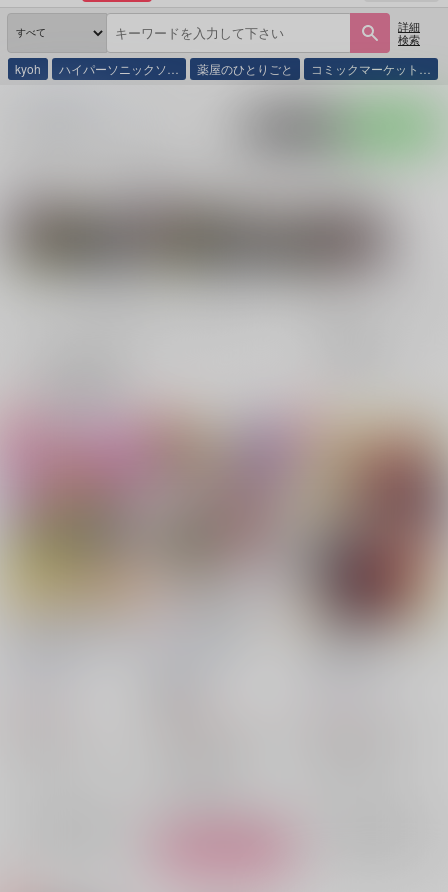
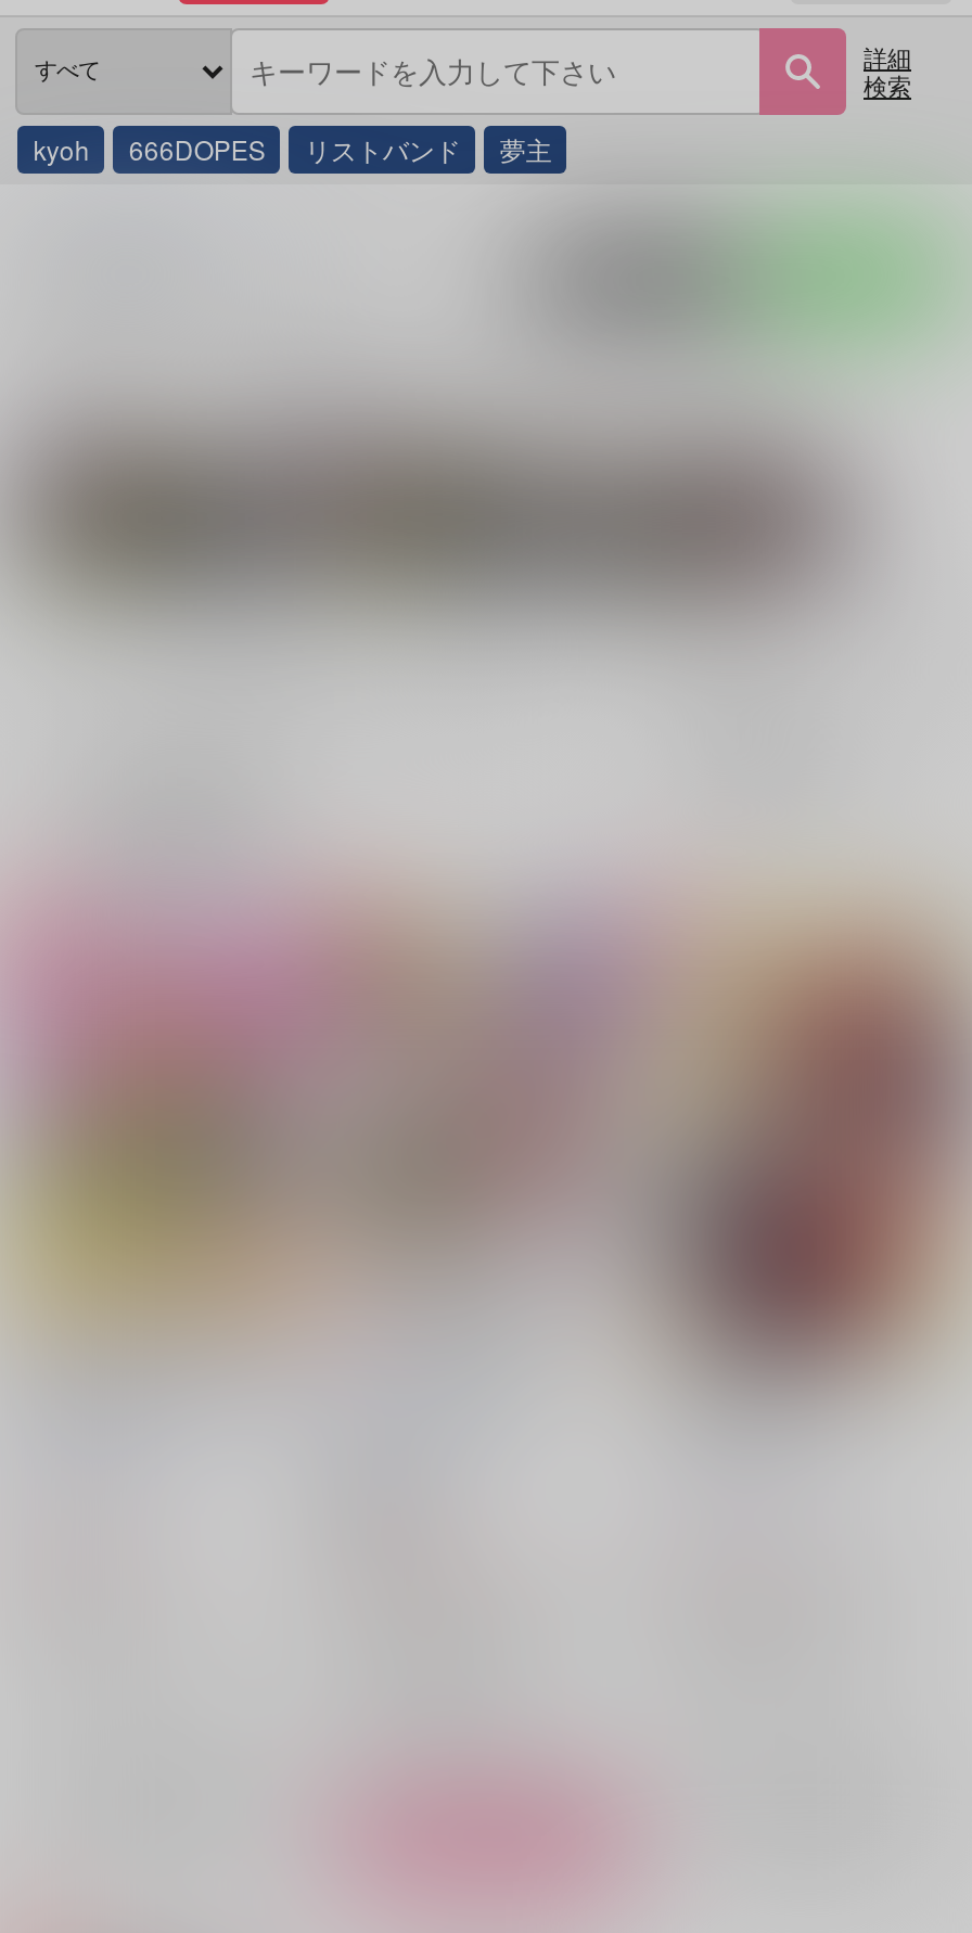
[59,60,431,77] ハイパーソニックソ… | 薬屋のひとりごと | コミックマーケット… -> [129,130,552,167] 666DOPES | リストバンド | 夢主

